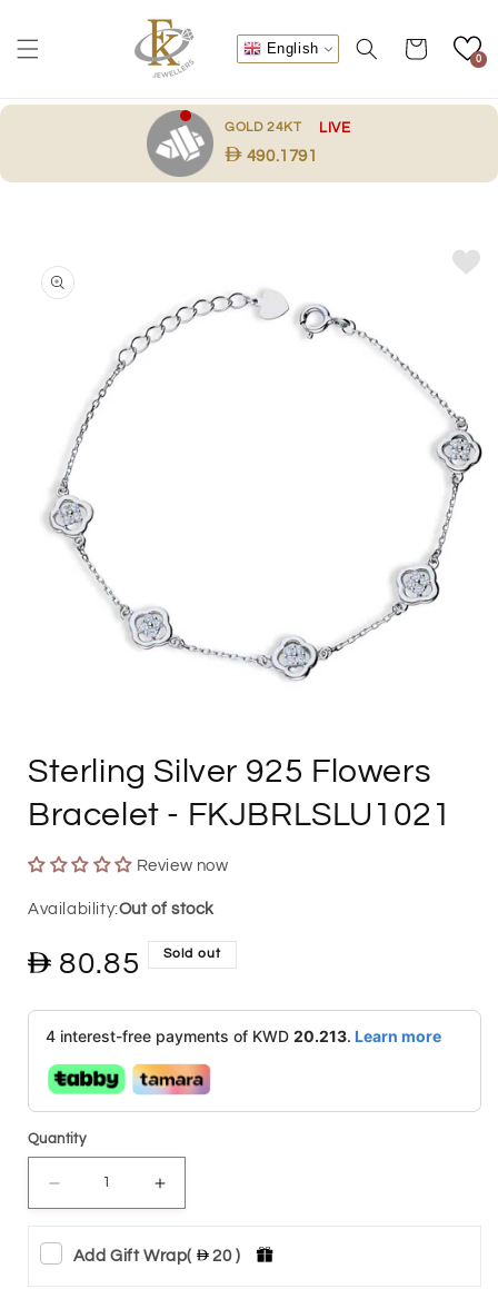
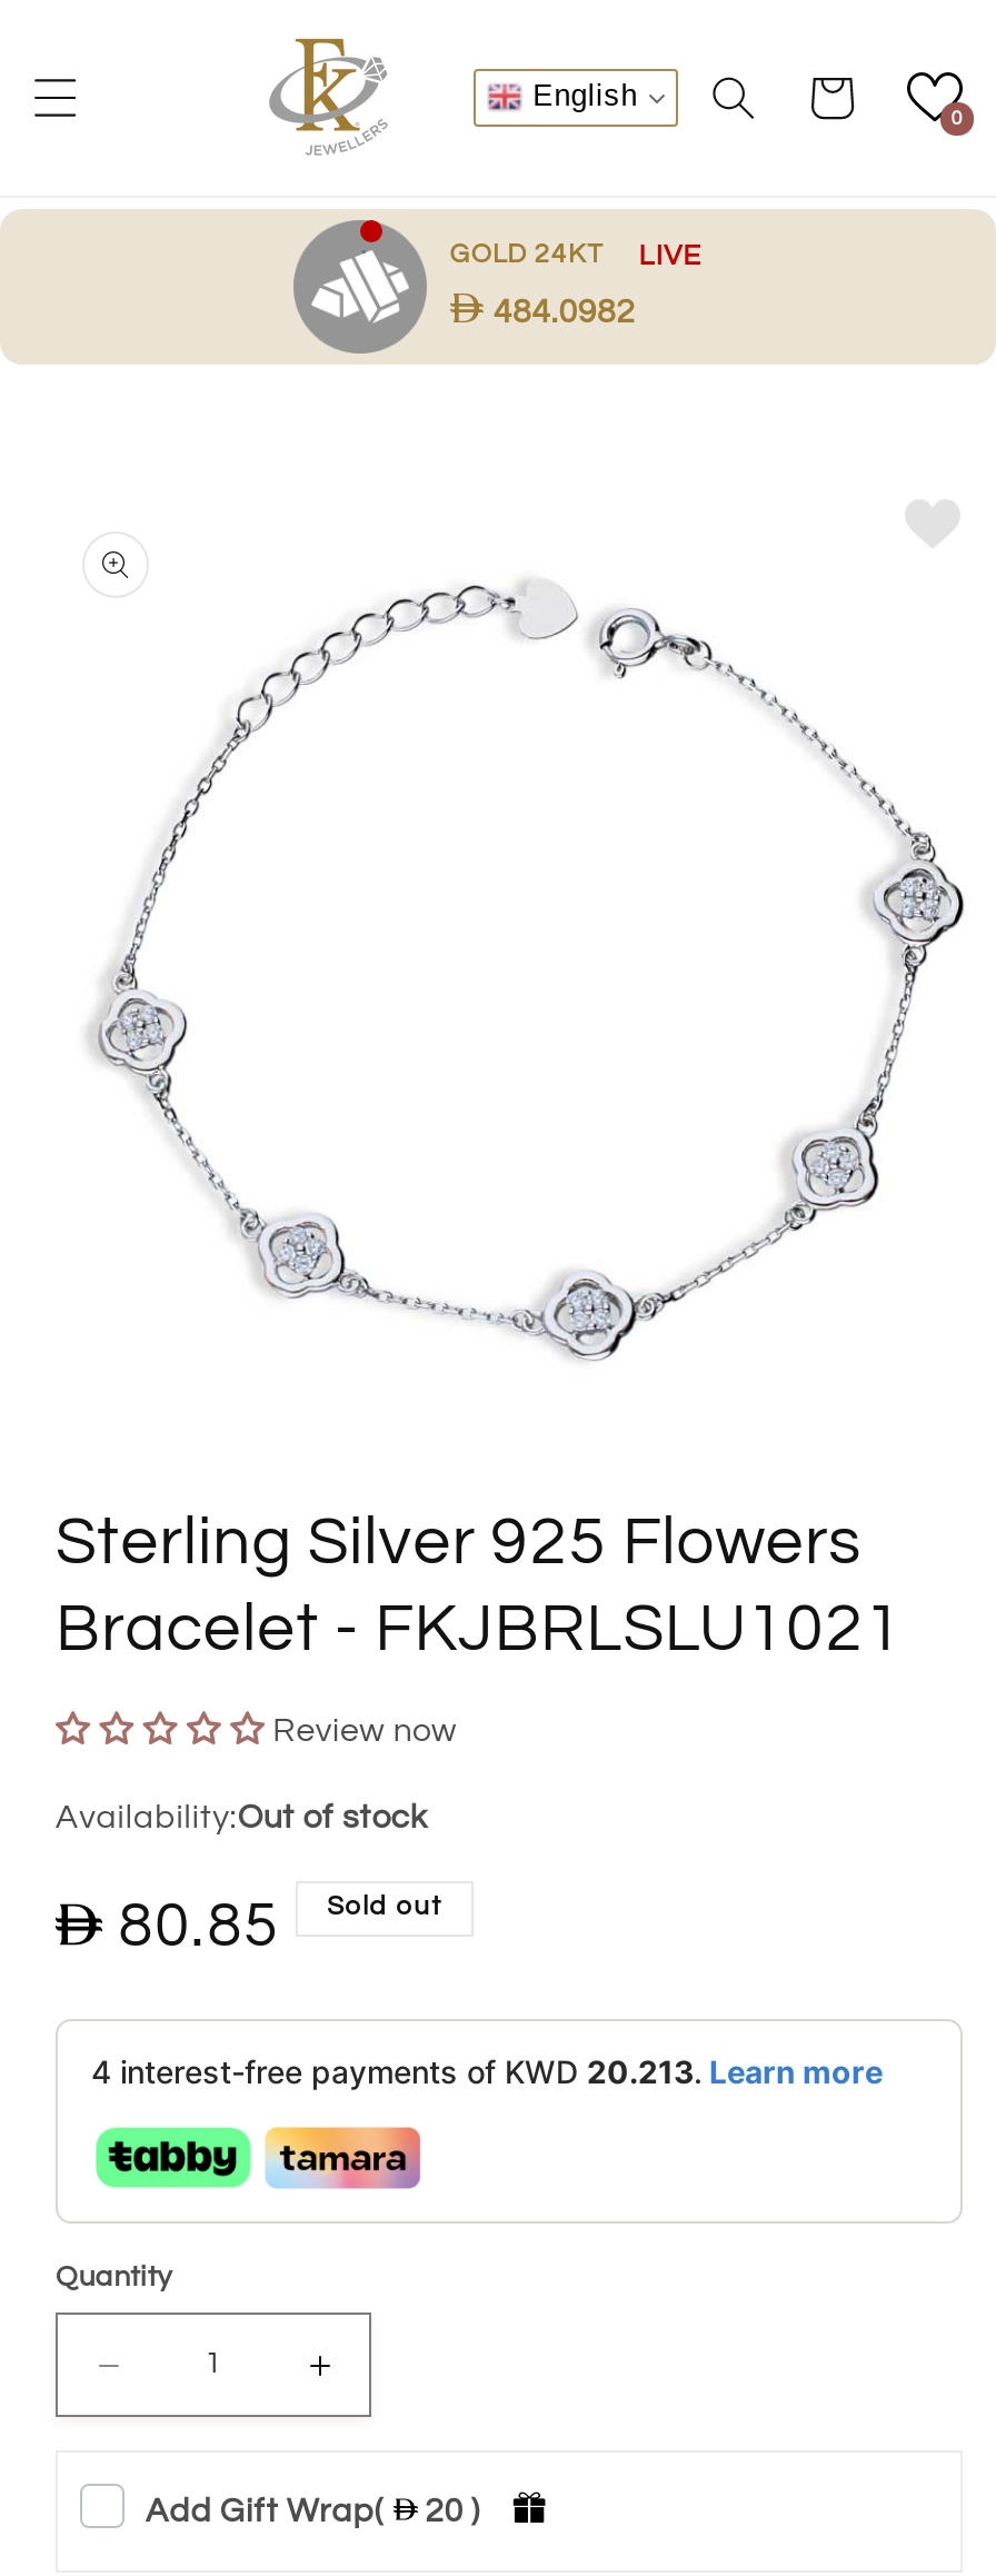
[243,148,318,165] 490.1791 -> [485,296,635,329] 484.0982

